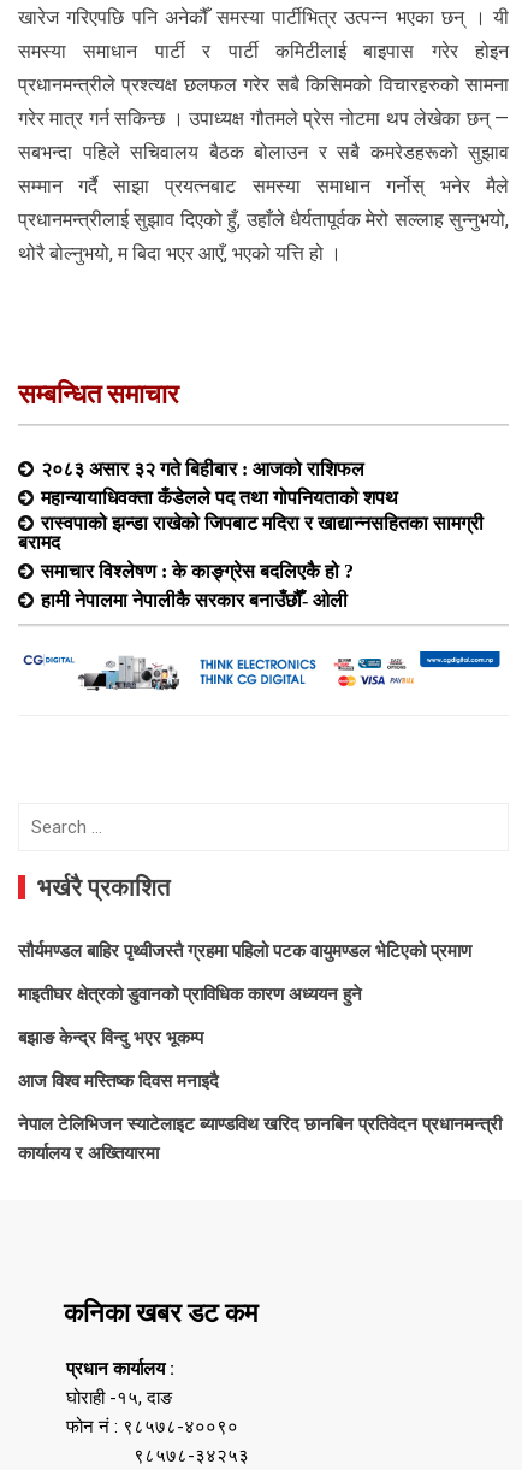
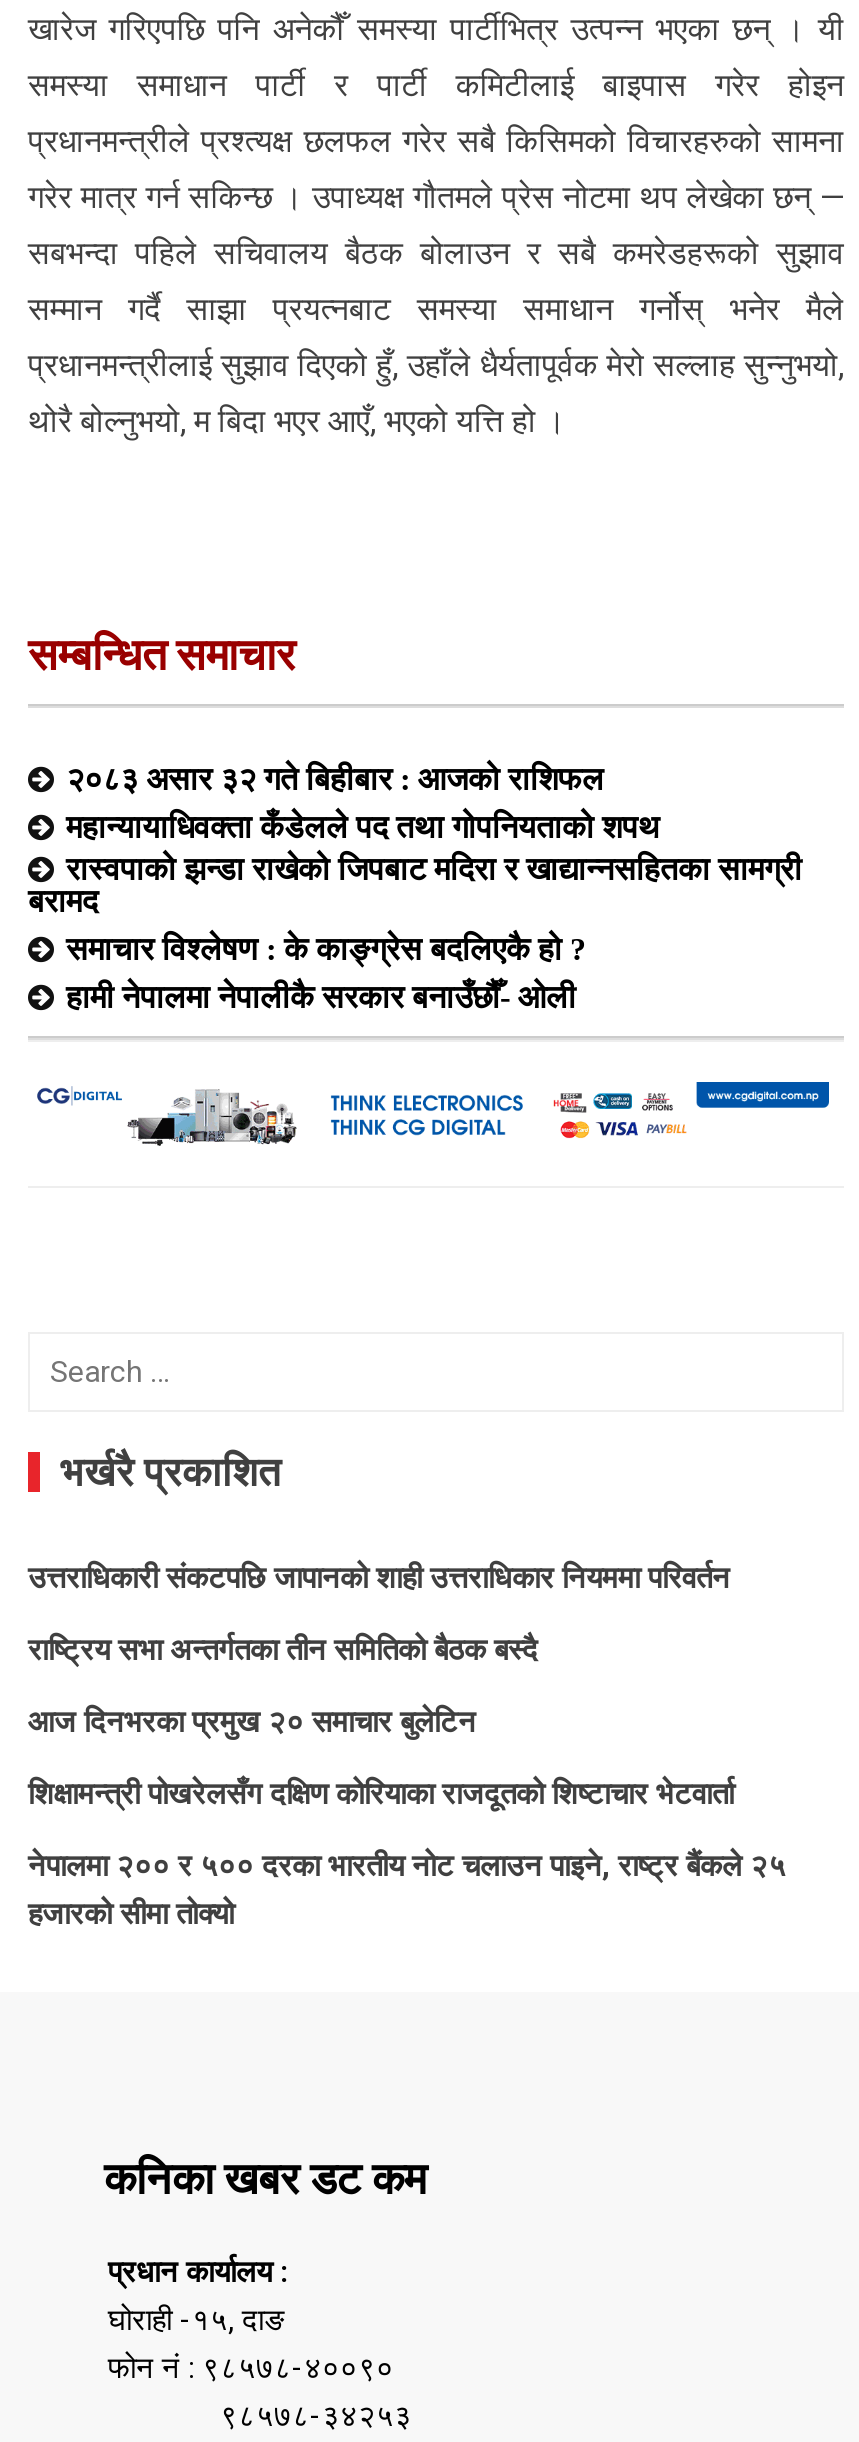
[18,940,471,961] सौर्यमण्डल बाहिर पृथ्वीजस्तै ग्रहमा पहिलो पटक वायुमण्डल भेटिएको प्रमाण -> [28,1561,730,1597] उत्तराधिकारी संकटपछि जापानको शाही उत्तराधिकार नियममा परिवर्तन
[18,983,362,1005] माइतीघर क्षेत्रको डुवानको प्राविधिक कारण अध्ययन हुने -> [28,1633,538,1669] राष्ट्रिय सभा अन्तर्गतका तीन समितिको बैठक बस्दै
[18,1026,203,1048] बझाङ केन्द्र विन्दु भएर भूकम्प -> [28,1705,476,1741] आज दिनभरका प्रमुख २० समाचार बुलेटिन
[18,1070,219,1091] आज विश्व मस्तिष्क दिवस मनाइदै -> [28,1777,734,1813] शिक्षामन्त्री पोखरेलसँग दक्षिण कोरियाका राजदूतको शिष्टाचार भेटवार्ता
[18,1113,502,1164] नेपाल टेलिभिजन स्याटेलाइट ब्याण्डविथ खरिद छानबिन प्रतिवेदन प्रधानमन्त्री | कार्यालय र अख्तियारमा -> [28,1849,786,1933] नेपालमा २०० र ५०० दरका भारतीय नोट चलाउन पाइने, राष्ट्र बैंकले २५ | हजारको सीमा तोक्यो

